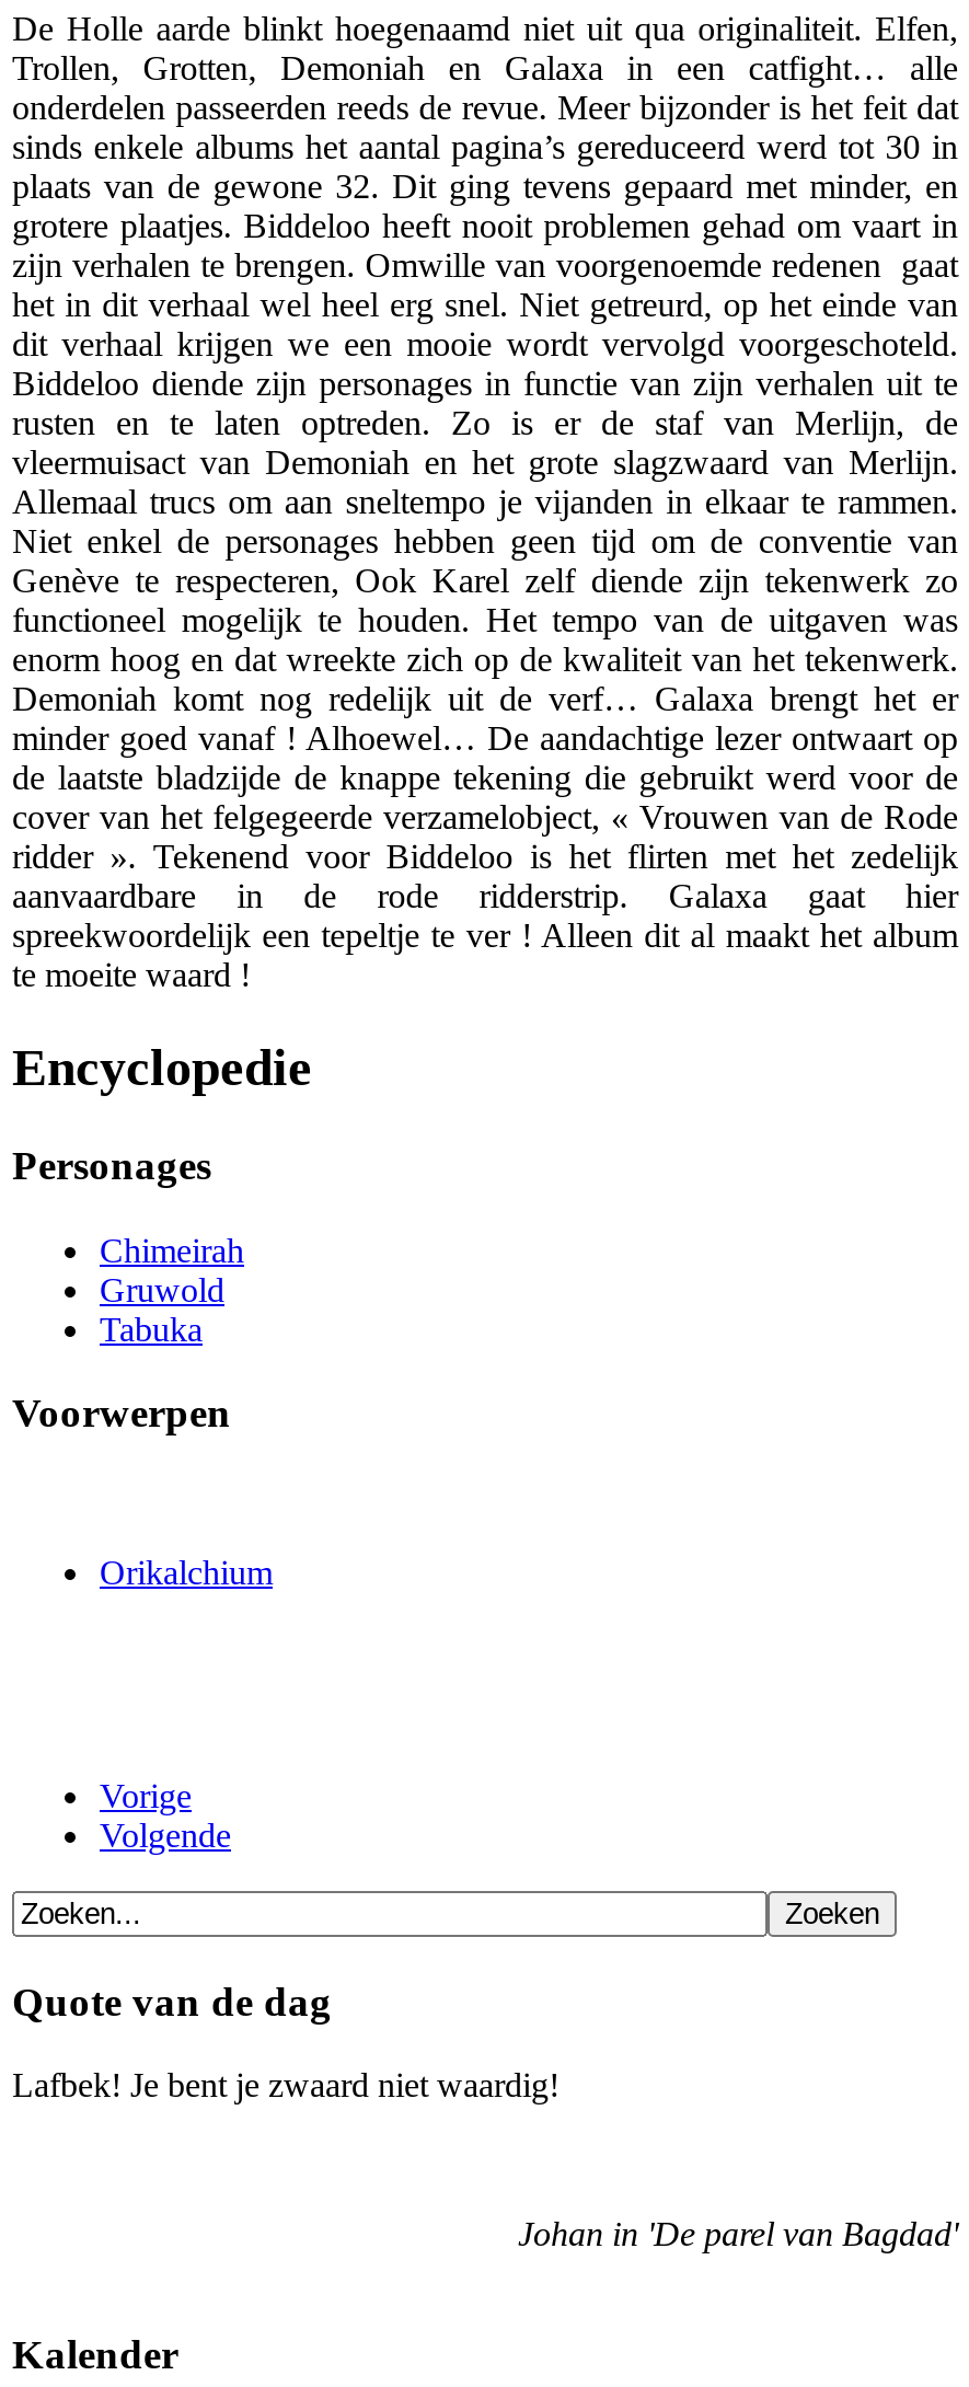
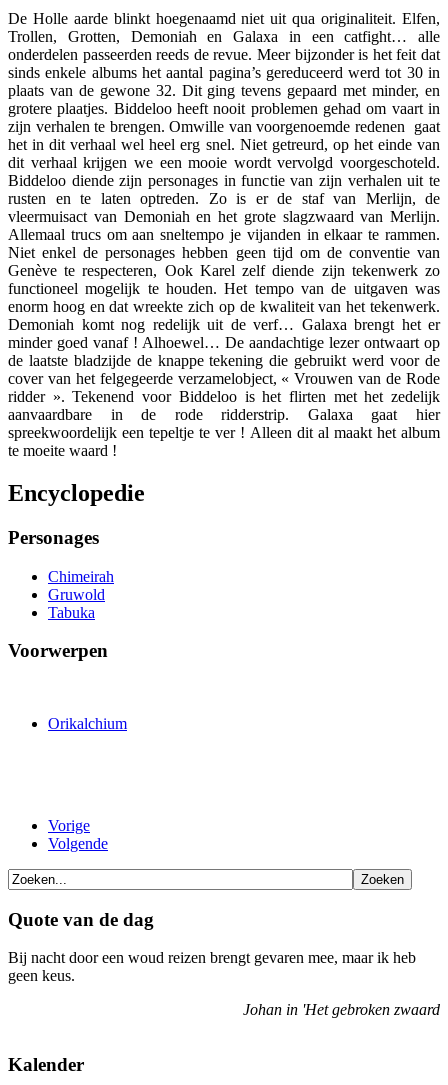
[12,2067,560,2104] Lafbek! Je bent je zwaard niet waardig! -> [8,949,416,984] Bij nacht door een woud reizen brengt gevaren mee, maar ik heb | geen keus.
[518,2216,958,2253] Johan in 'De parel van Bagdad' -> [243,1001,440,1018] Johan in 'Het gebroken zwaard

